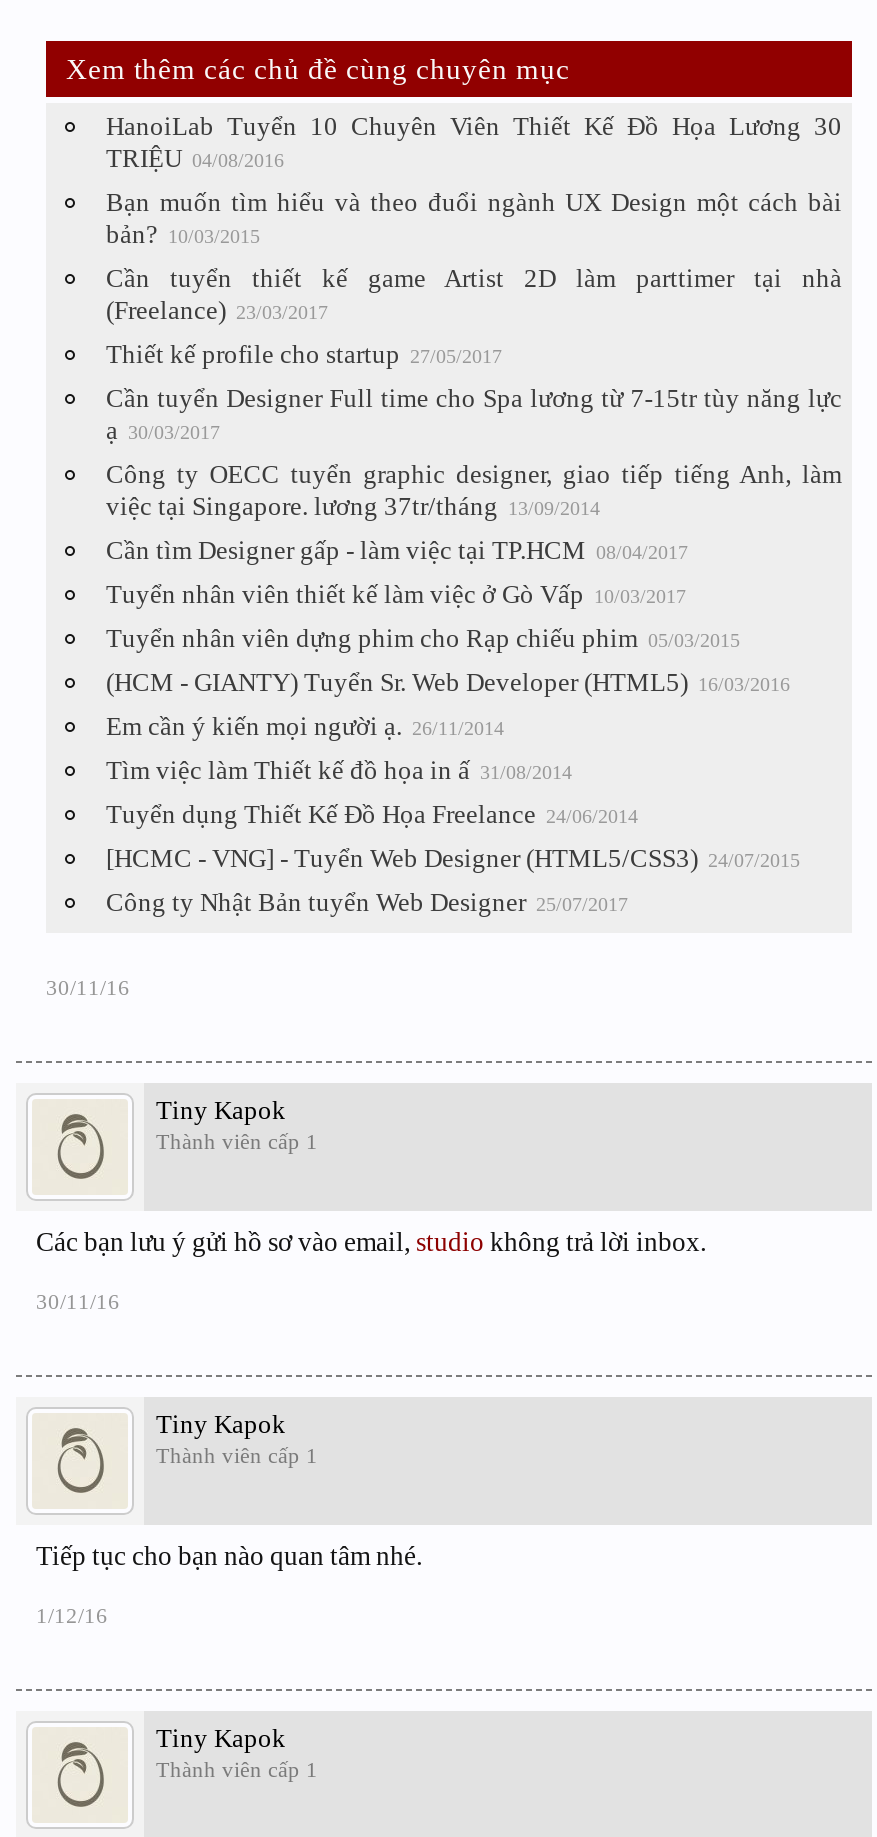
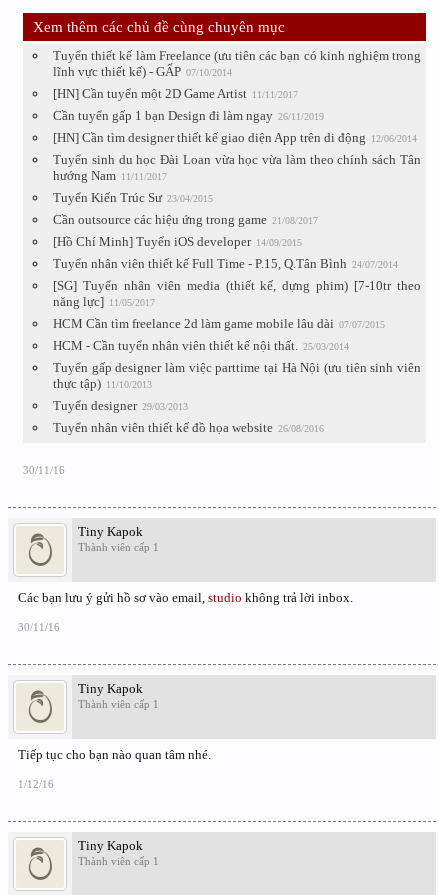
[106,111,842,173] HanoiLab Tuyển 10 Chuyên Viên Thiết Kế Đồ Họa Lương 30 | TRIỆU 04/08/2016 -> [53,48,421,79] Tuyển thiết kế làm Freelance (ưu tiên các bạn có kinh nghiệm trong | lĩnh vực thiết kế) - GẤP 07/10/2014
[106,187,842,249] Bạn muốn tìm hiểu và theo đuổi ngành UX Design một cách bài | bản? 10/03/2015 -> [53,86,298,101] [HN] Cần tuyển một 2D Game Artist 11/11/2017
[106,263,842,325] Cần tuyển thiết kế game Artist 2D làm parttimer tại nhà | (Freelance) 23/03/2017 -> [53,108,324,123] Cần tuyển gấp 1 bạn Design đi làm ngay 26/11/2019
[106,339,502,369] Thiết kế profile cho startup 27/05/2017 -> [53,130,417,145] [HN] Cần tìm designer thiết kế giao diện App trên di động 12/06/2014
[106,383,842,445] Cần tuyển Designer Full time cho Spa lương từ 7-15tr tùy năng lực | ạ 30/03/2017 -> [53,152,421,183] Tuyển sinh du học Đài Loan vừa học vừa làm theo chính sách Tân | hướng Nam 11/11/2017
[106,459,842,521] Công ty OECC tuyển graphic designer, giao tiếp tiếng Anh, làm | việc tại Singapore. lương 37tr/tháng 13/09/2014 -> [53,190,213,205] Tuyển Kiến Trúc Sư 23/04/2015
[106,535,688,565] Cần tìm Designer gấp - làm việc tại TP.HCM 08/04/2017 -> [53,212,318,227] Cần outsource các hiệu ứng trong game 21/08/2017
[106,579,686,609] Tuyển nhân viên thiết kế làm việc ở Gò Vấp 10/03/2017 -> [53,234,302,249] [Hồ Chí Minh] Tuyển iOS developer 14/09/2015
[106,623,740,653] Tuyển nhân viên dựng phim cho Rạp chiếu phim 05/03/2015 -> [53,256,398,271] Tuyển nhân viên thiết kế Full Time - P.15, Q.Tân Bình 24/07/2014
[106,667,790,697] (HCM - GIANTY) Tuyển Sr. Web Developer (HTML5) 16/03/2016 -> [53,278,421,309] [SG] Tuyển nhân viên media (thiết kế, dựng phim) [7-10tr theo | năng lực] 11/05/2017
[106,711,504,741] Em cần ý kiến mọi người ạ. 26/11/2014 -> [53,316,385,331] HCM Cần tìm freelance 2d làm game mobile lâu dài 07/07/2015
[106,755,572,785] Tìm việc làm Thiết kế đồ họa in ấ 31/08/2014 -> [53,338,349,353] HCM - Cần tuyển nhân viên thiết kế nội thất. 25/03/2014
[106,799,638,829] Tuyển dụng Thiết Kế Đồ Họa Freelance 24/06/2014 -> [53,360,421,391] Tuyển gấp designer làm việc parttime tại Hà Nội (ưu tiên sinh viên | thực tập) 11/10/2013
[106,843,800,873] [HCMC - VNG] - Tuyển Web Designer (HTML5/CSS3) 24/07/2015 -> [53,398,188,413] Tuyển designer 29/03/2013
[106,887,628,917] Công ty Nhật Bản tuyển Web Designer 25/07/2017 -> [53,420,324,435] Tuyển nhân viên thiết kế đồ họa website 26/08/2016

